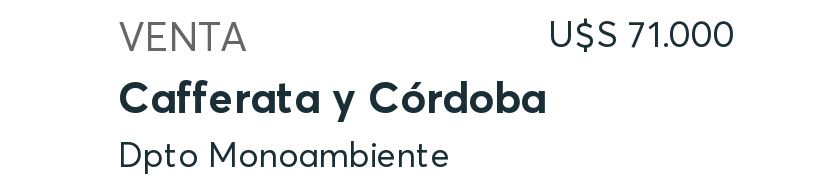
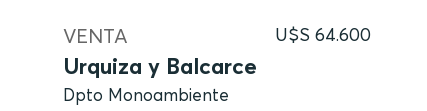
[548,19,734,55] U$S 71.000 -> [275,27,371,45] U$S 64.600
[118,79,546,123] Cafferata y Córdoba -> [63,57,257,79] Urquiza y Balcarce

